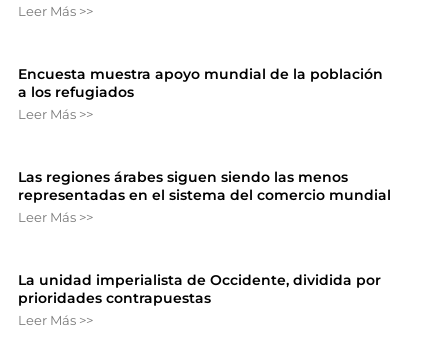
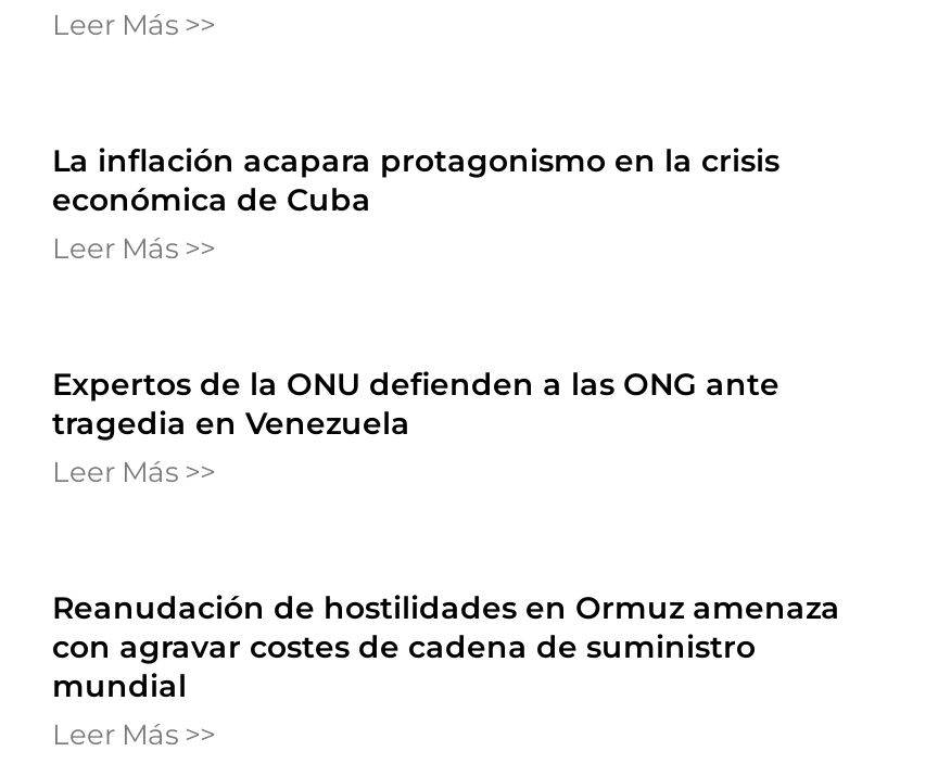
[18,65,383,101] Encuesta muestra apoyo mundial de la población | a los refugiados -> [52,141,779,219] La inflación acapara protagonismo en la crisis | económica de Cuba
[18,168,391,204] Las regiones árabes siguen siendo las menos | representadas en el sistema del comercio mundial -> [52,365,779,443] Expertos de la ONU defienden a las ONG ante | tragedia en Venezuela
[18,271,381,307] La unidad imperialista de Occidente, dividida por | prioridades contrapuestas -> [52,588,840,705] Reanudación de hostilidades en Ormuz amenaza | con agravar costes de cadena de suministro | mundial

